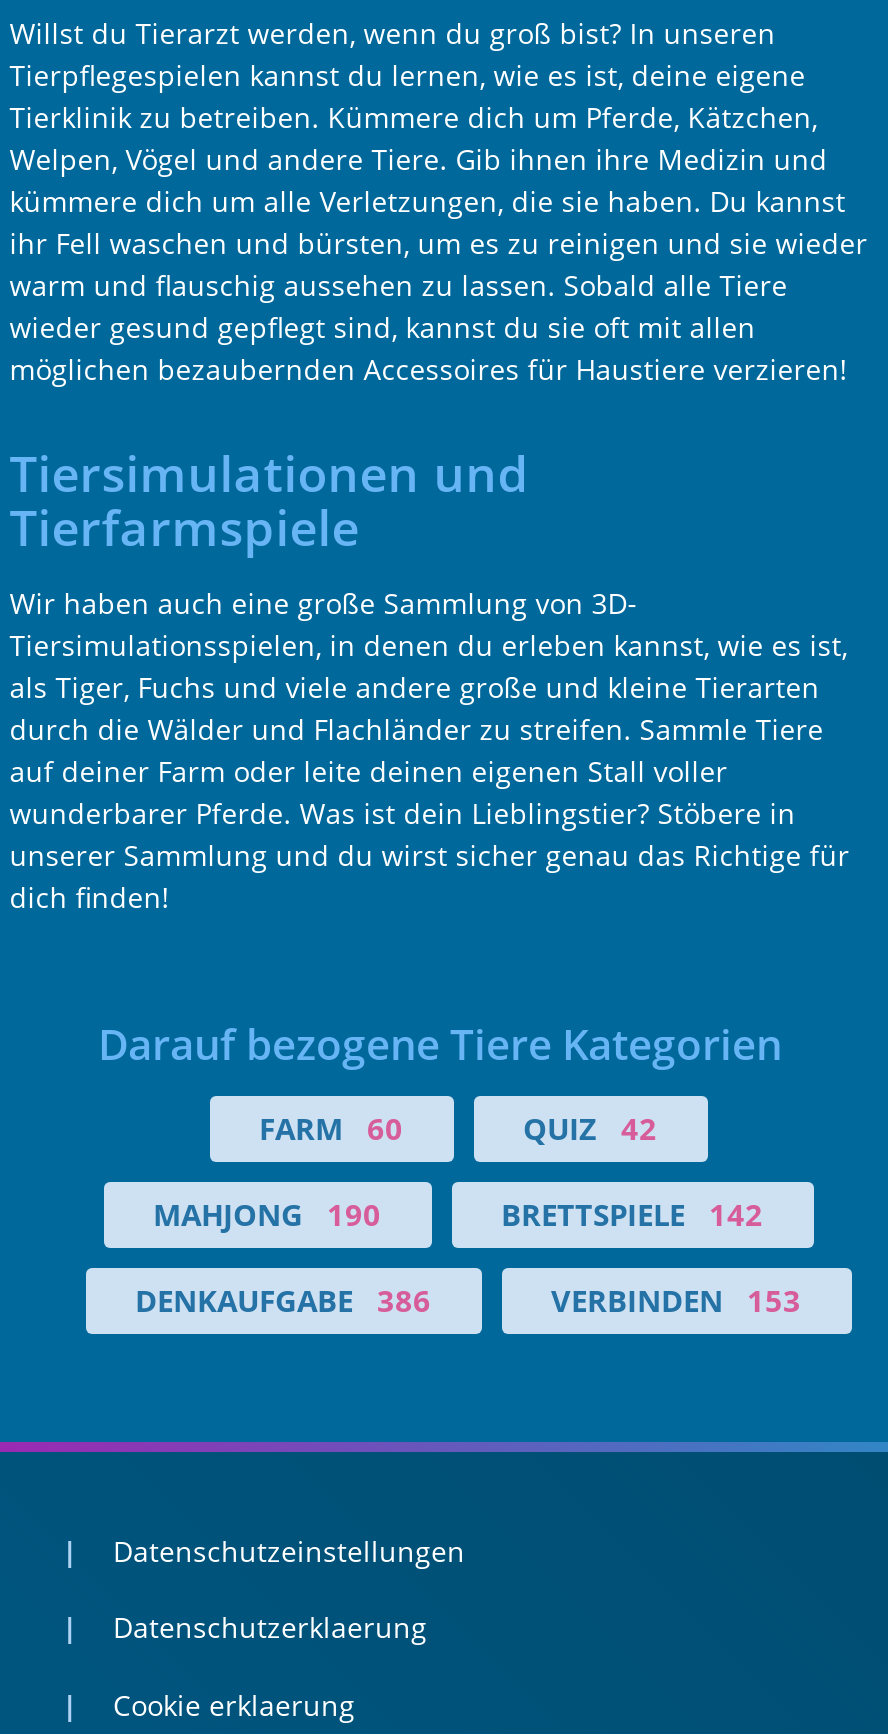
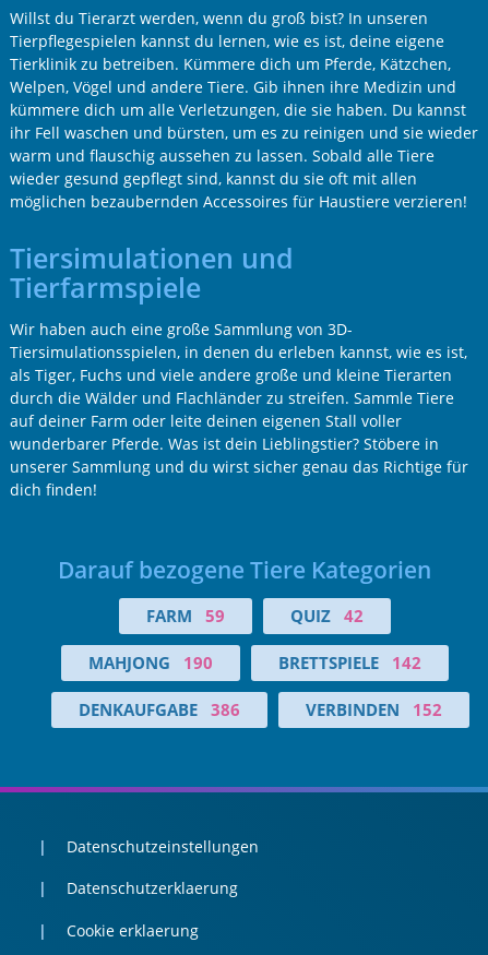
[259,1108,403,1148] FARM 60 -> [146,605,224,626] FARM 59
[551,1280,801,1320] VERBINDEN 153 -> [305,699,442,720] VERBINDEN 152

